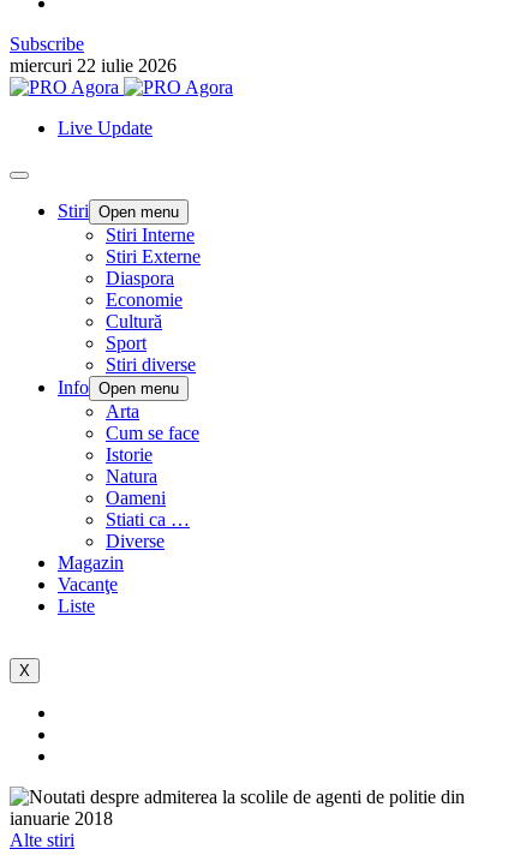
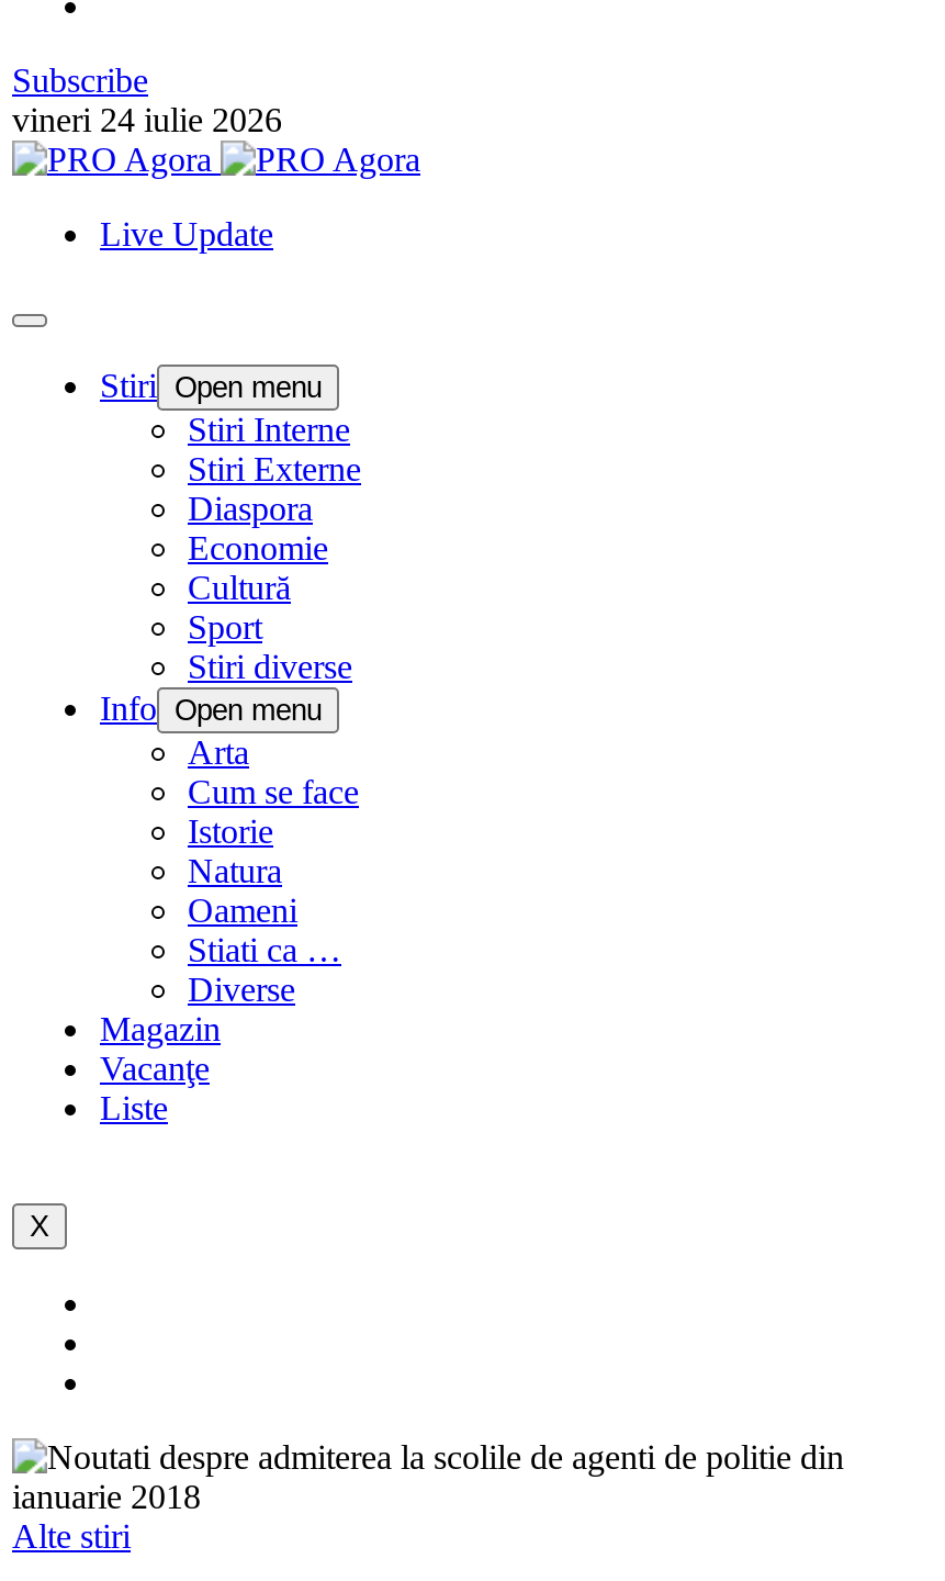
[10,55,177,76] miercuri 22 iulie 2026 -> [12,101,282,138] vineri 24 iulie 2026

